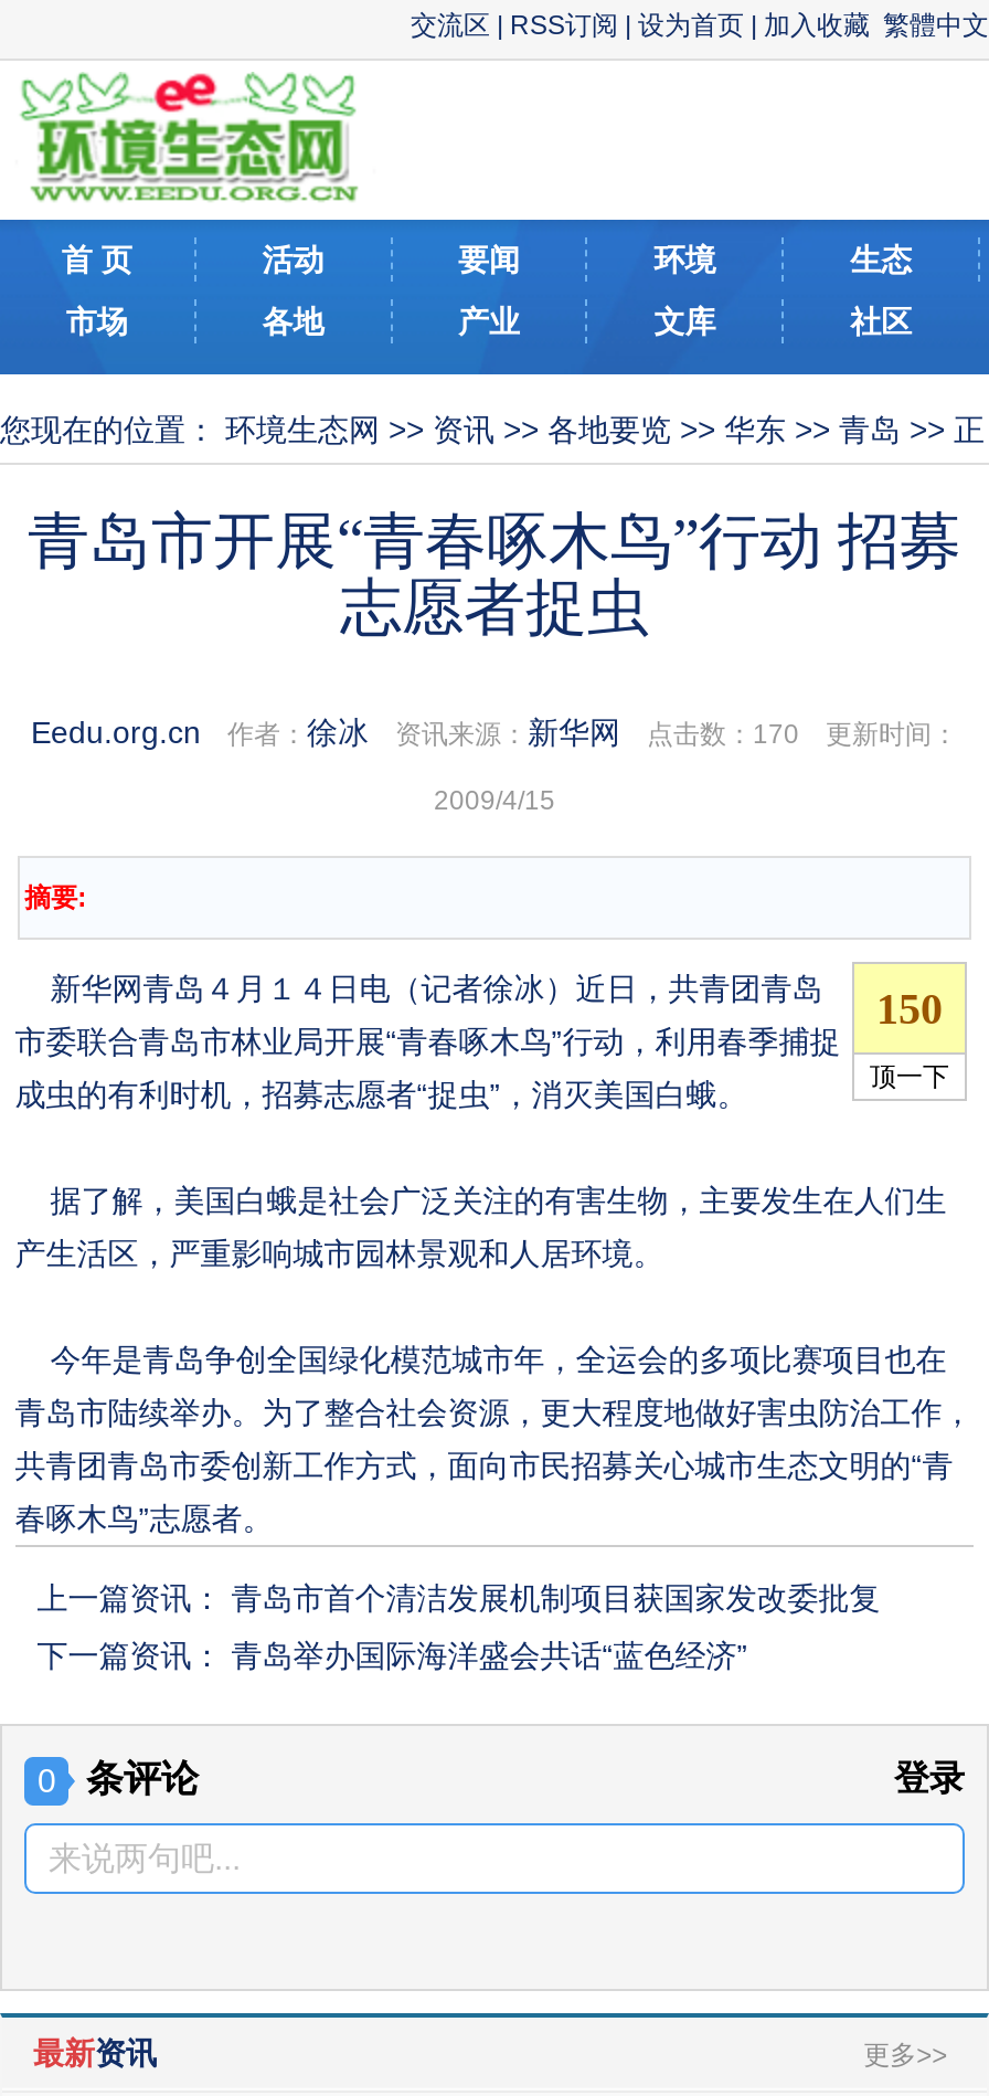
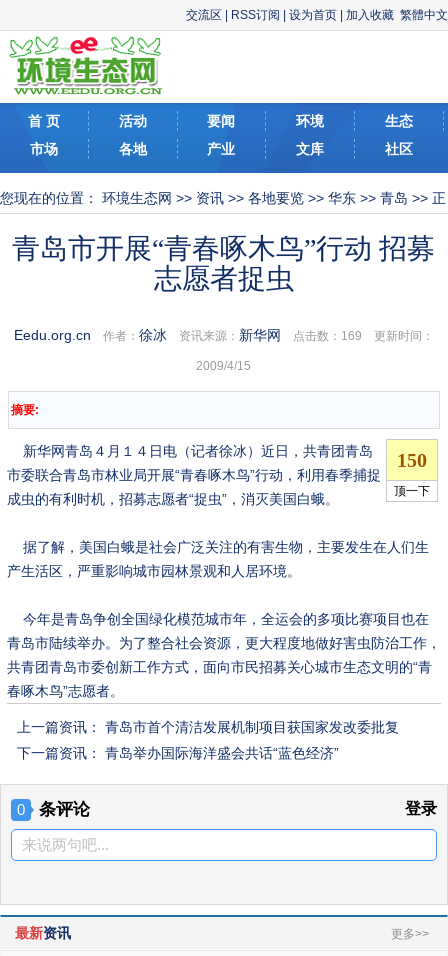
[31,714,958,750] Eedu.org.cn作者：徐冰资讯来源：新华网点击数：170 更新时间： -> [14,327,434,343] Eedu.org.cn作者：徐冰资讯来源：新华网点击数：169 更新时间：

